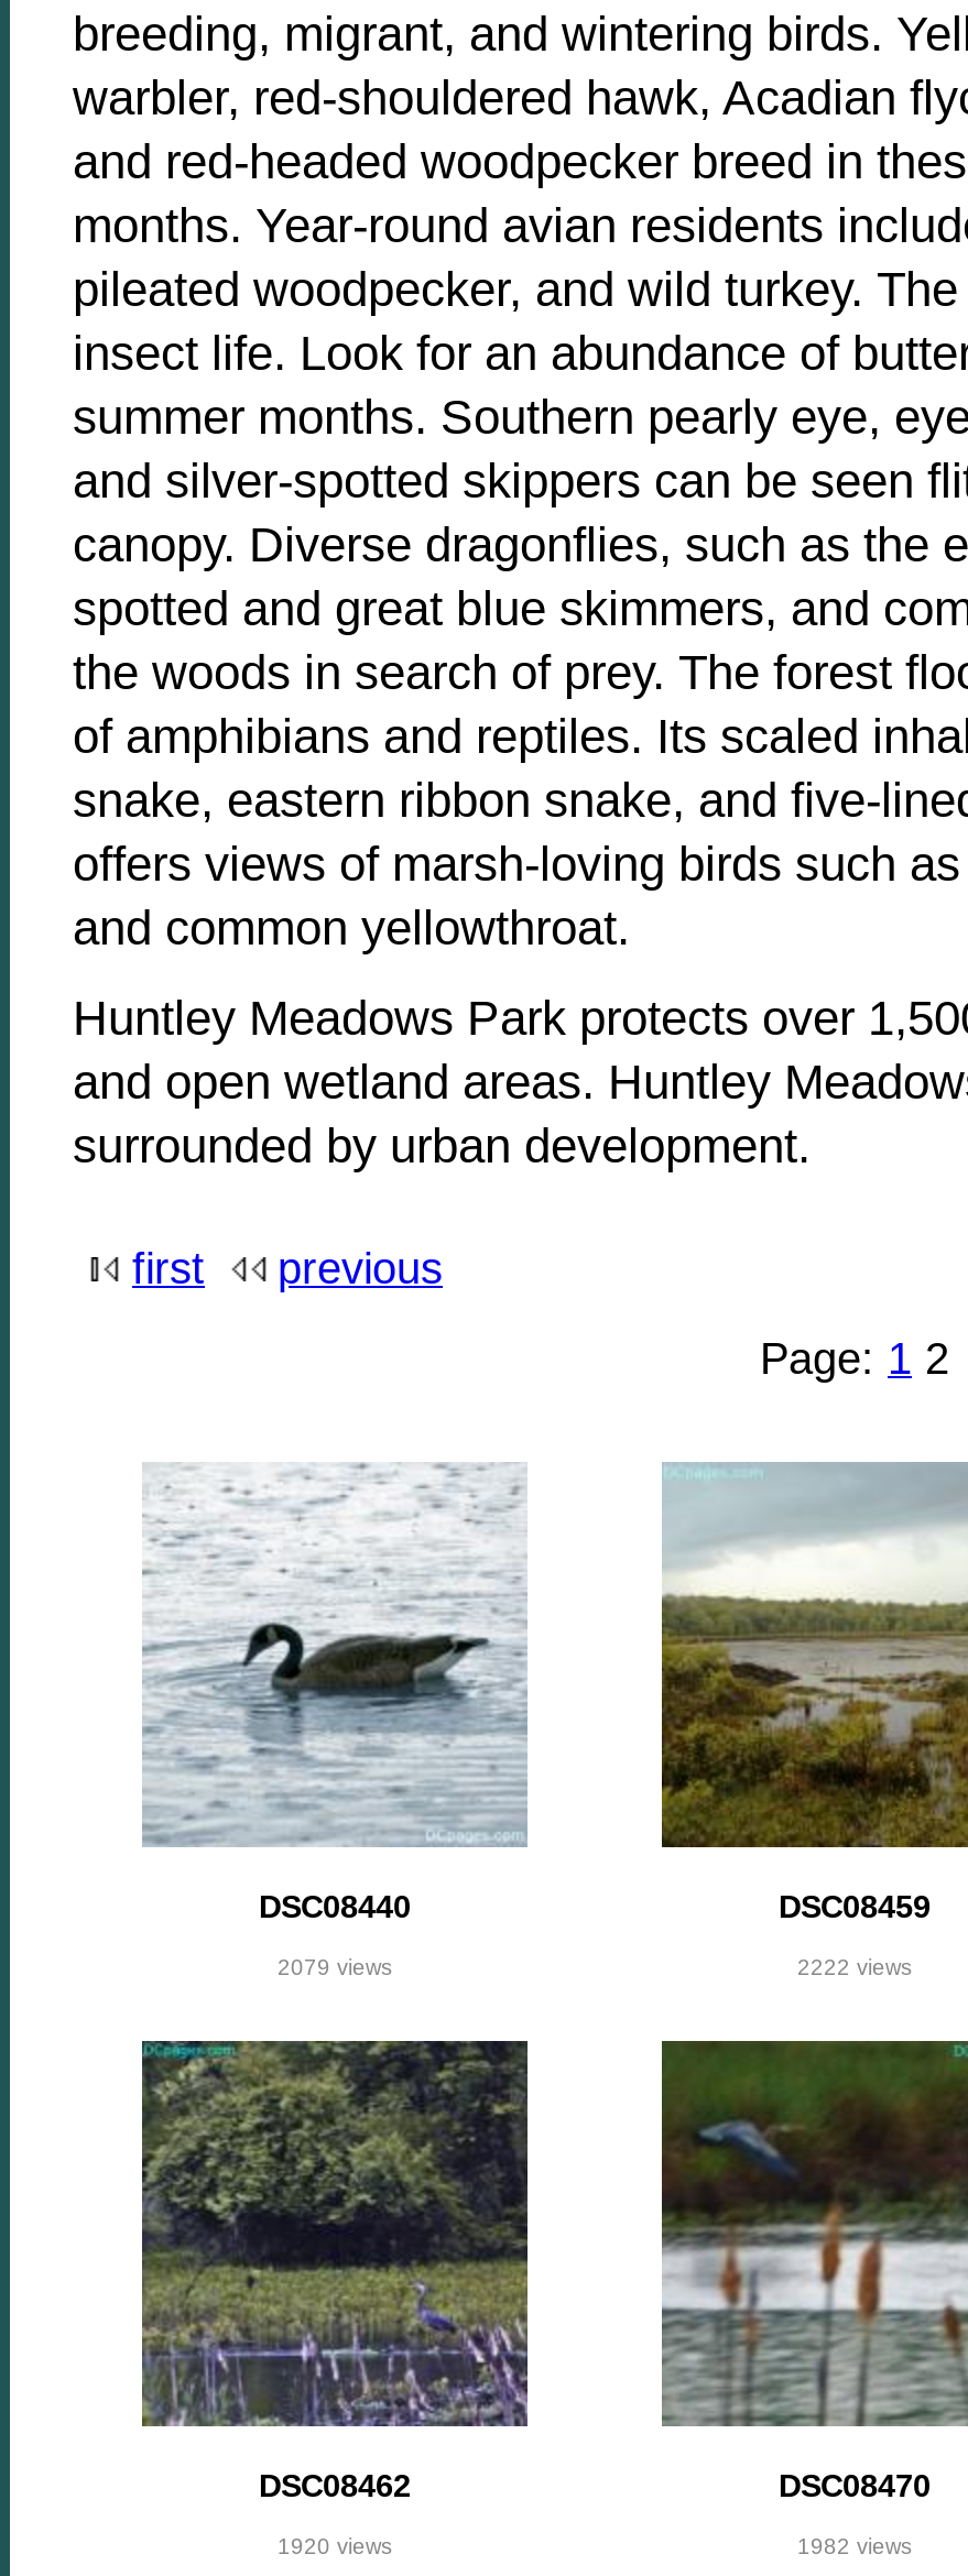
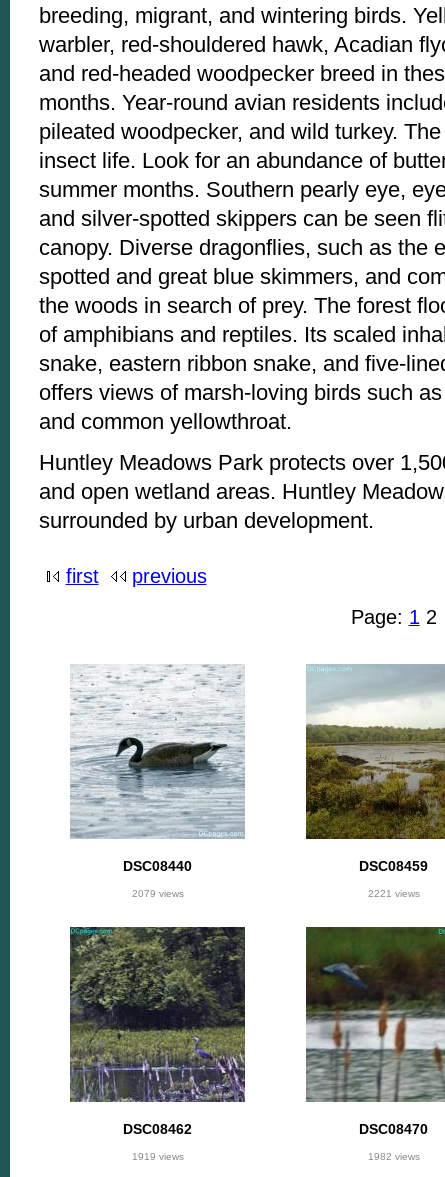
[797,1956,912,1980] 2222 views -> [367,888,419,899] 2221 views
[278,2535,392,2559] 1920 views -> [131,1151,183,1162] 1919 views

